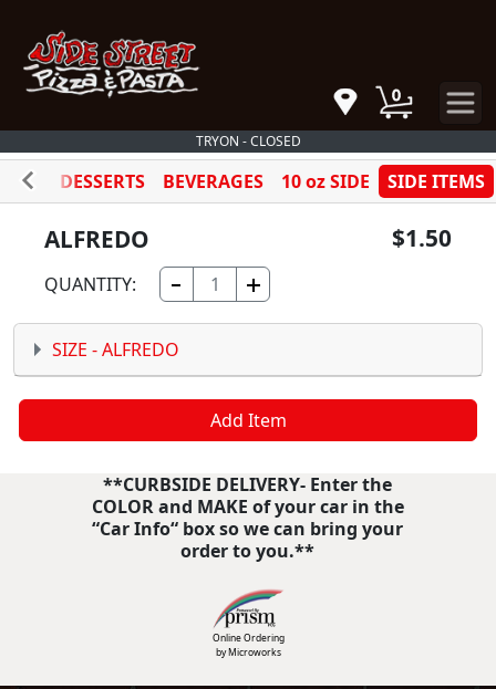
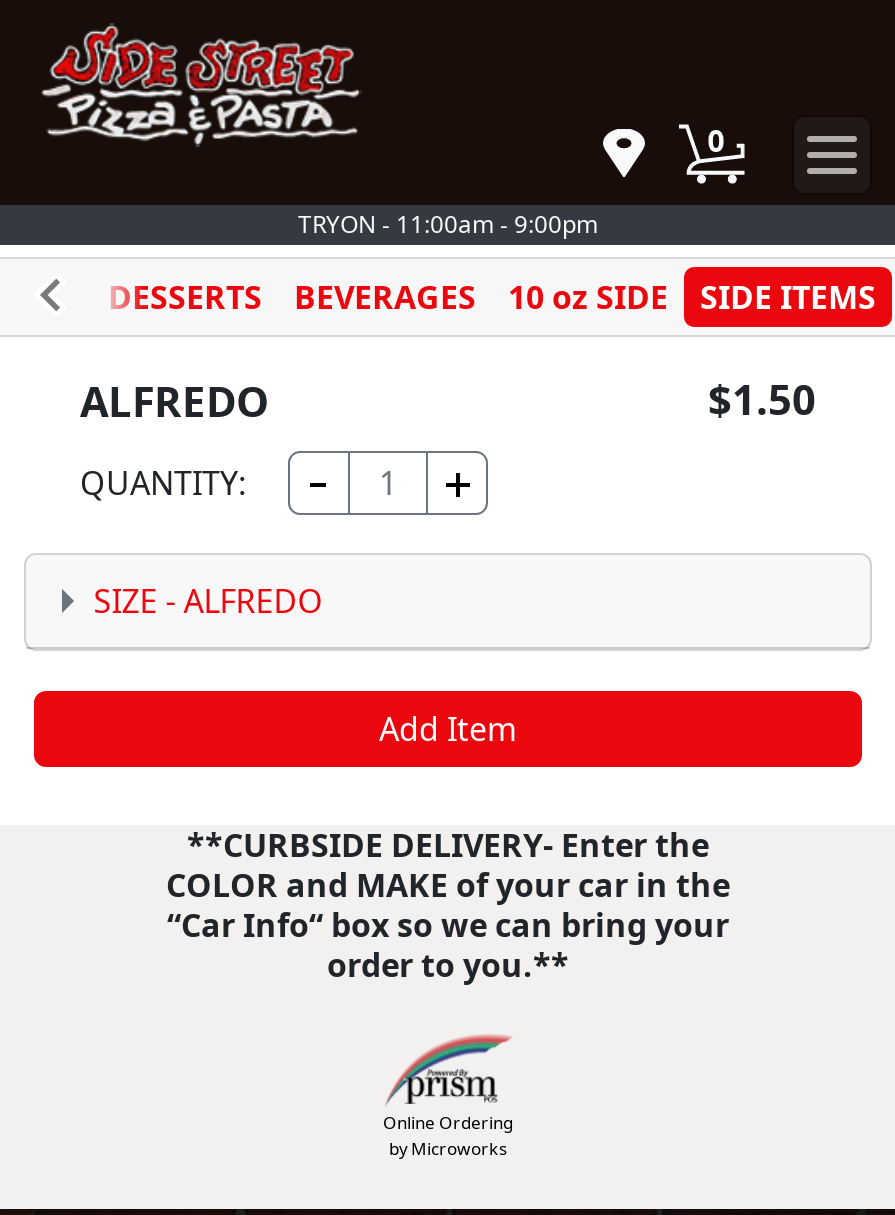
[195,132,301,150] TRYON - CLOSED -> [298,207,598,241] TRYON - 11:00am - 9:00pm

